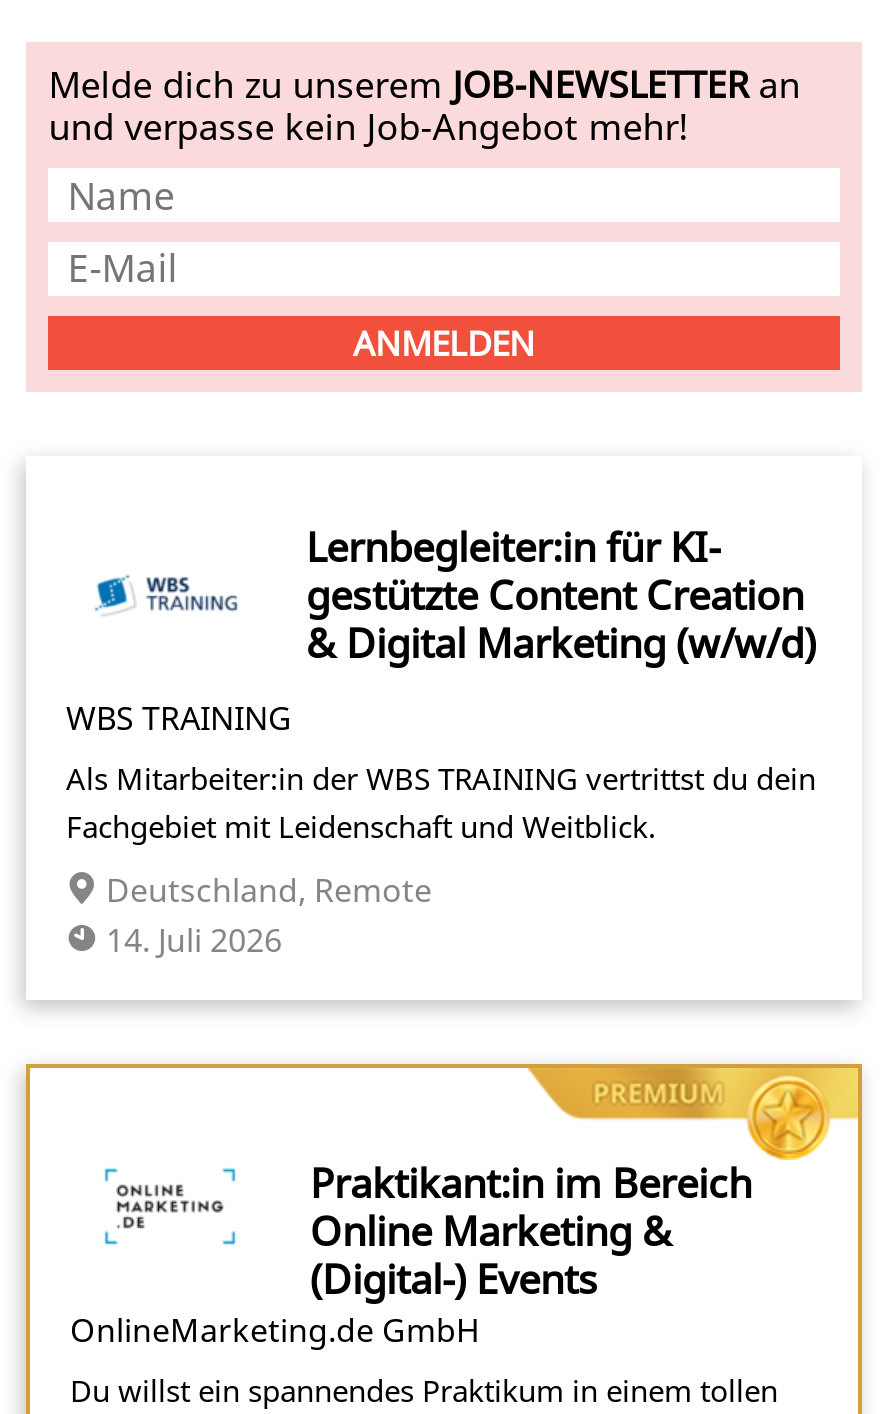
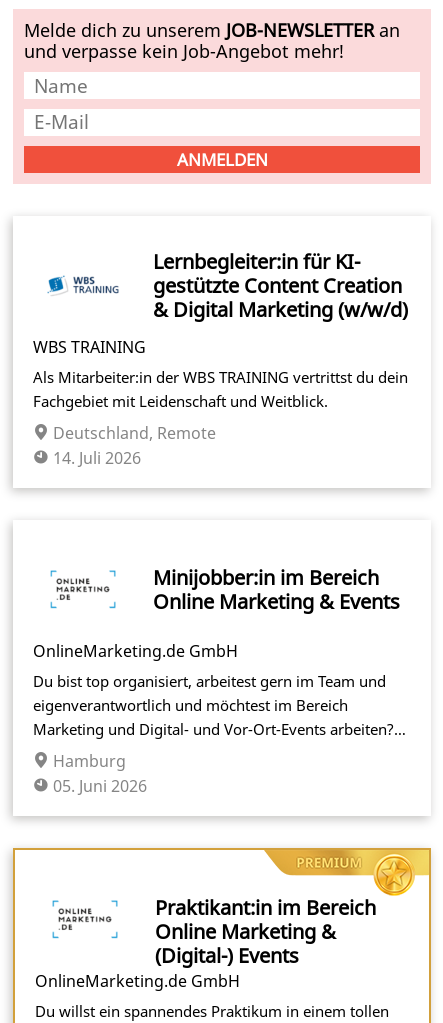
none -> [33,564,406,797] Minijobber:in im Bereich | Online Marketing & Events | OnlineMarketing.de GmbH | Du bist top organisiert, arbeitest gern im Team und | eigenverantwortlich und möchtest im Bereich | Marketing und Digital- und Vor-Ort-Events arbeiten?… | Hamburg | 05. Juni 2026

